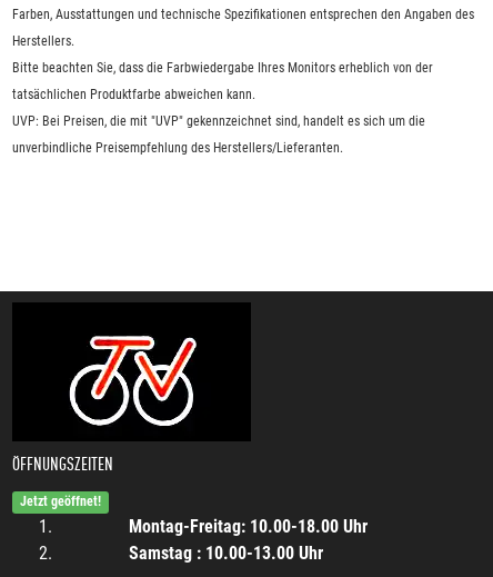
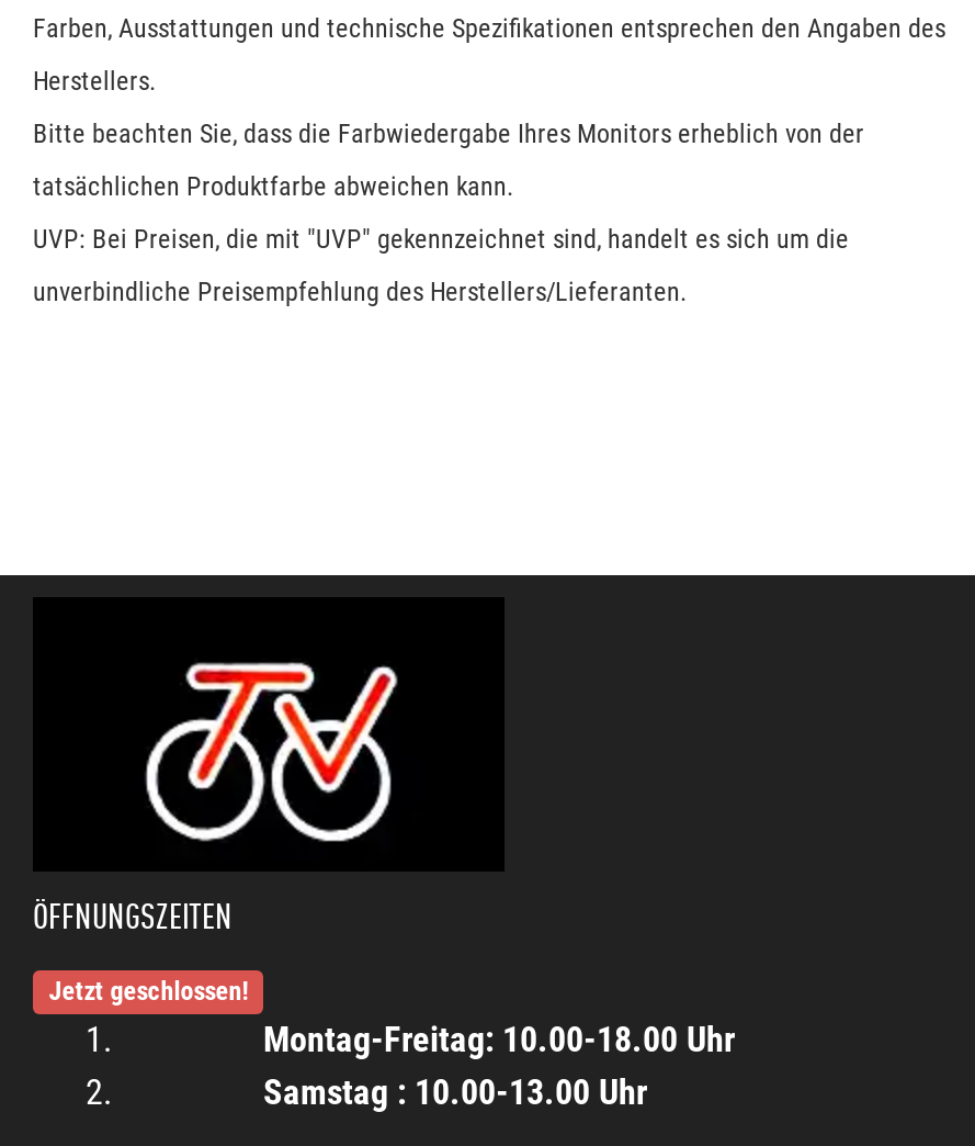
[20,494,101,509] Jetzt geöffnet! -> [49,975,248,1005] Jetzt geschlossen!

